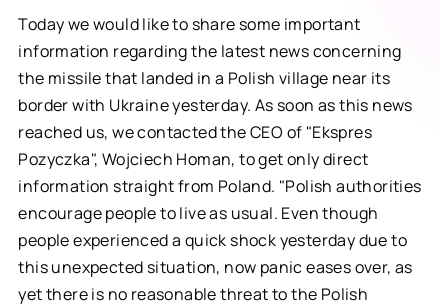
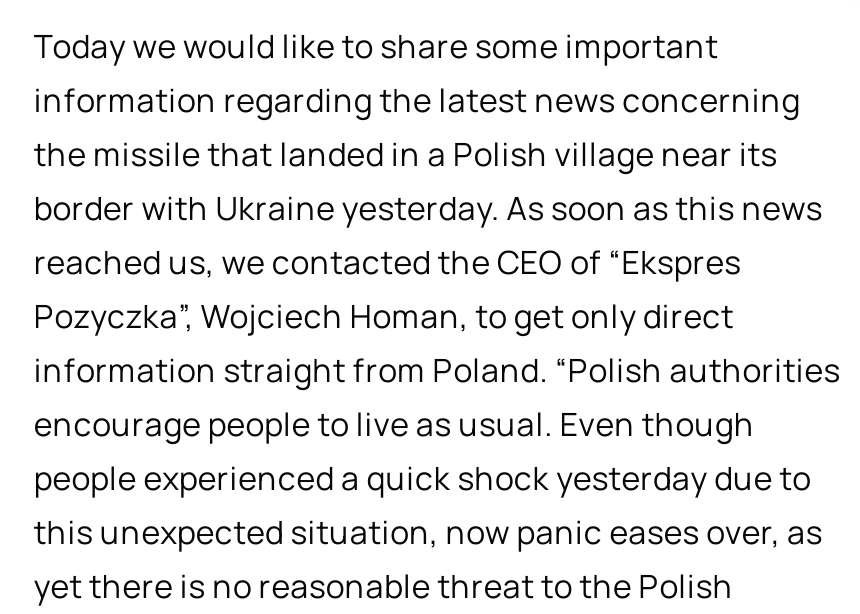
[18,121,372,143] reached us, we contacted the CEO of "Ekspres -> [34,239,741,283] reached us, we contacted the CEO of “Ekspres
[18,148,368,170] Pozyczka", Wojciech Homan, to get only direct -> [34,293,734,337] Pozyczka”, Wojciech Homan, to get only direct
[18,175,422,197] information straight from Poland. "Polish authorities -> [34,347,840,391] information straight from Poland. “Polish authorities

